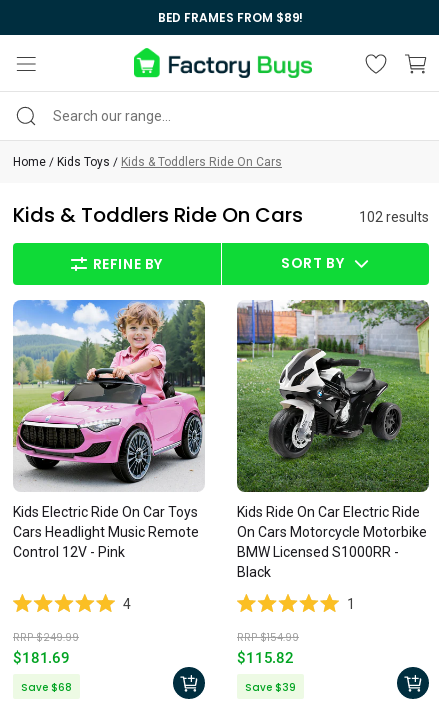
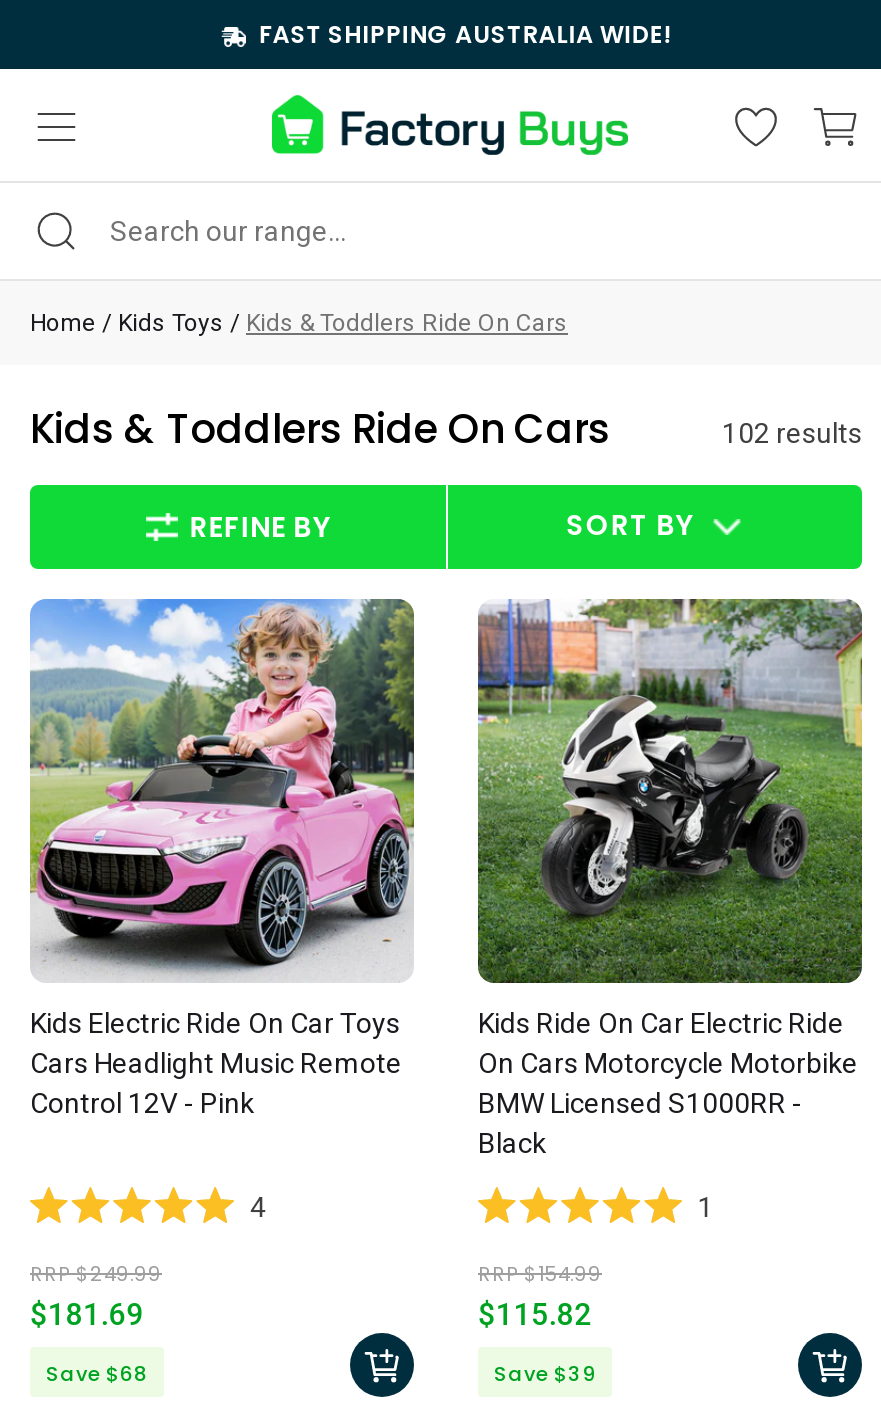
[158,9,303,26] BED FRAMES FROM $89! -> [259,17,671,51] FAST SHIPPING AUSTRALIA WIDE!

